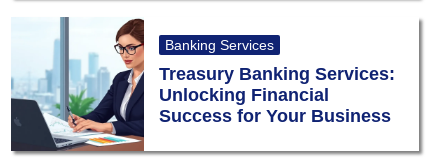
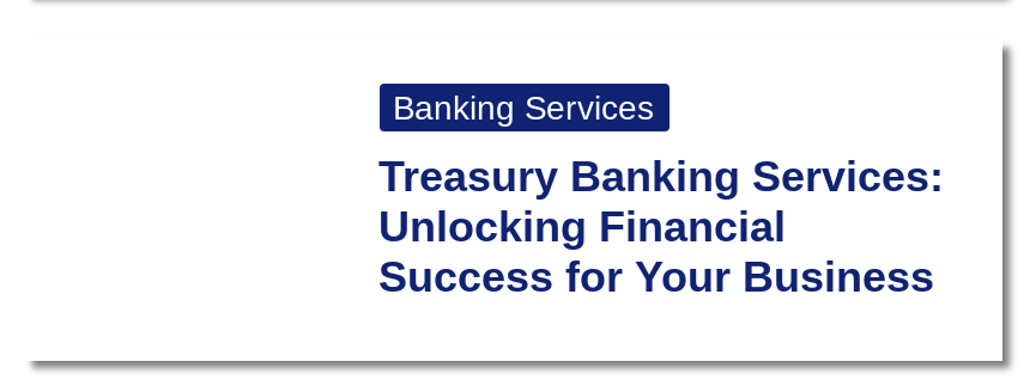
[10,16,145,152] [image] -> none

